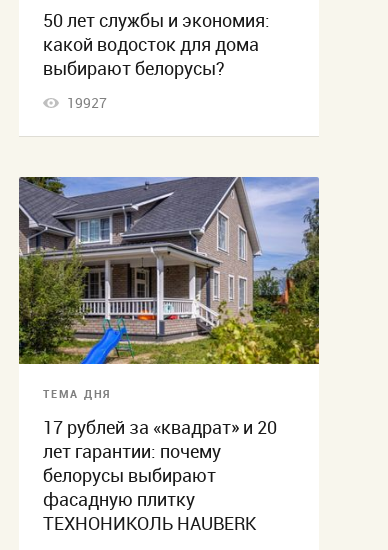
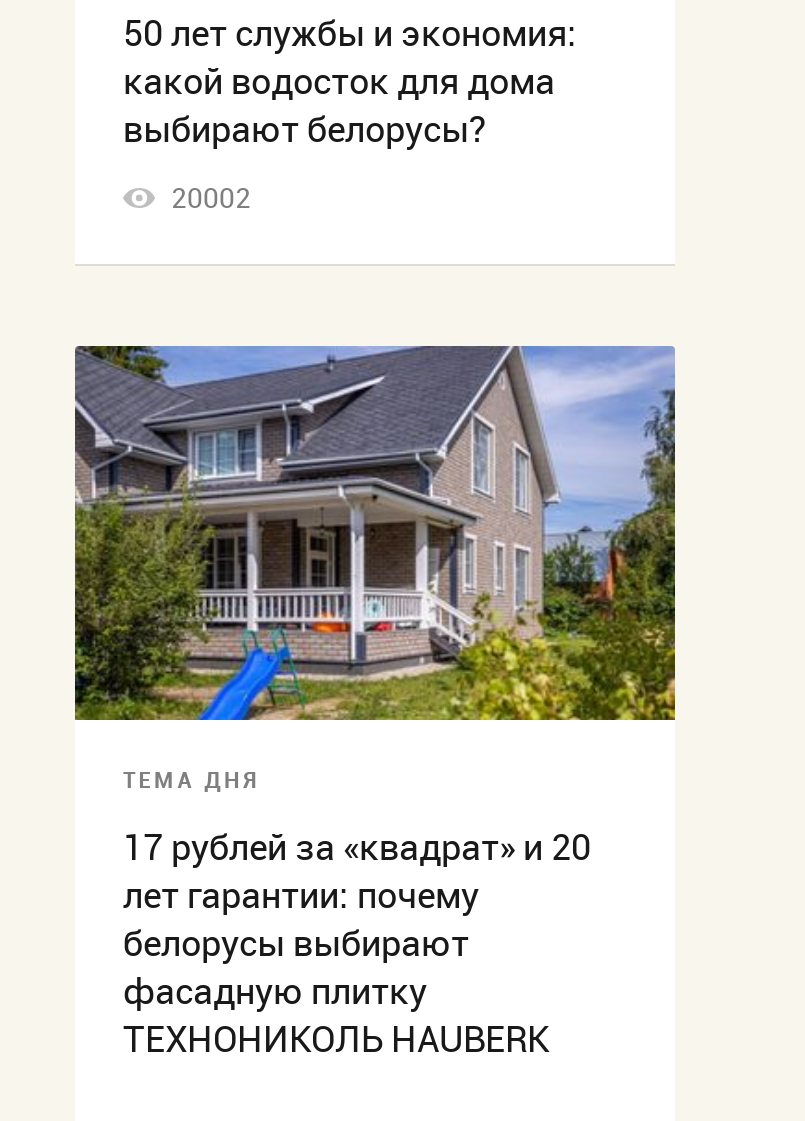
[67,95,107,111] 19927 -> [171,182,251,214] 20002

